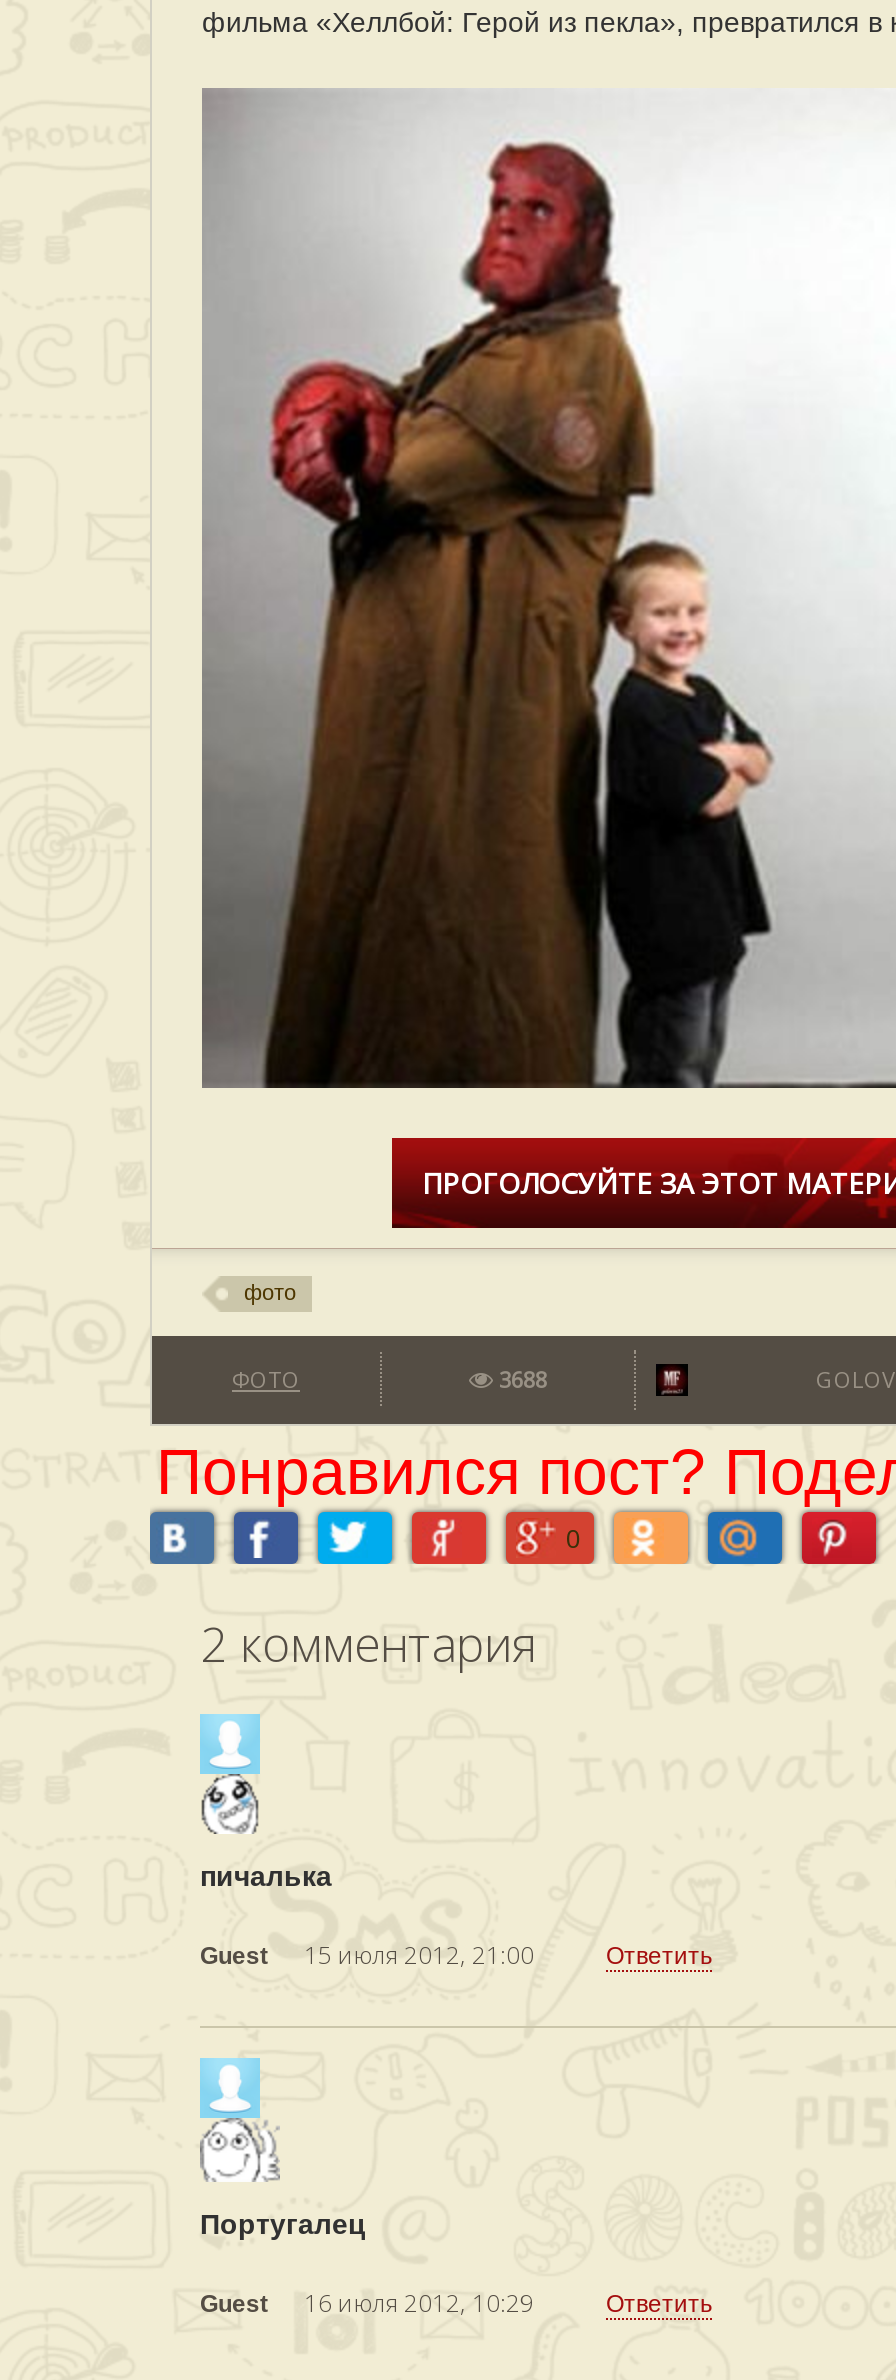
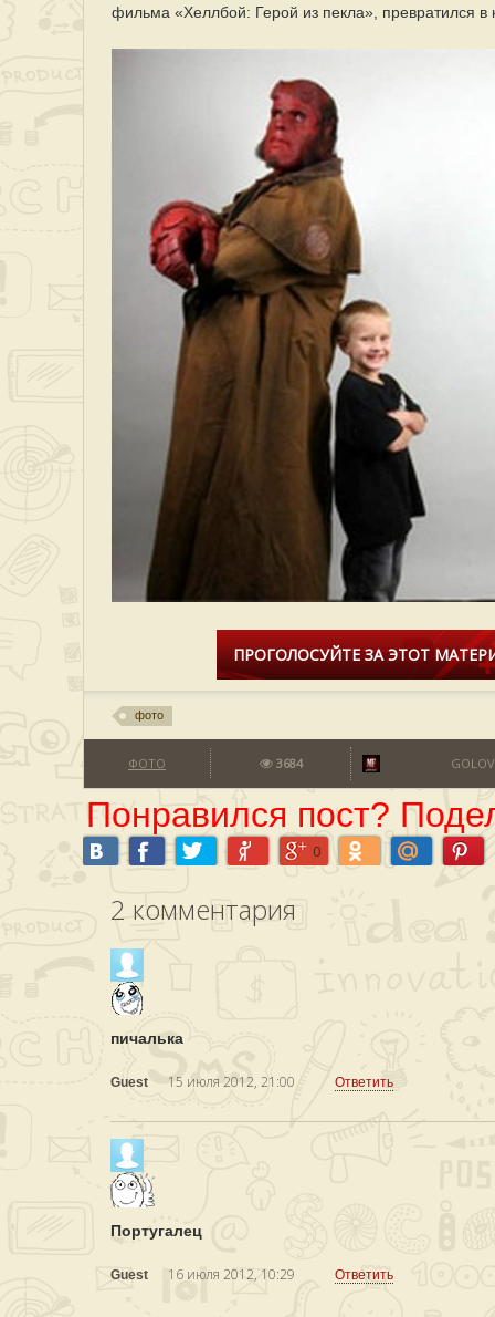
[493,1364,547,1394] 3688 -> [272,755,302,771] 3684

